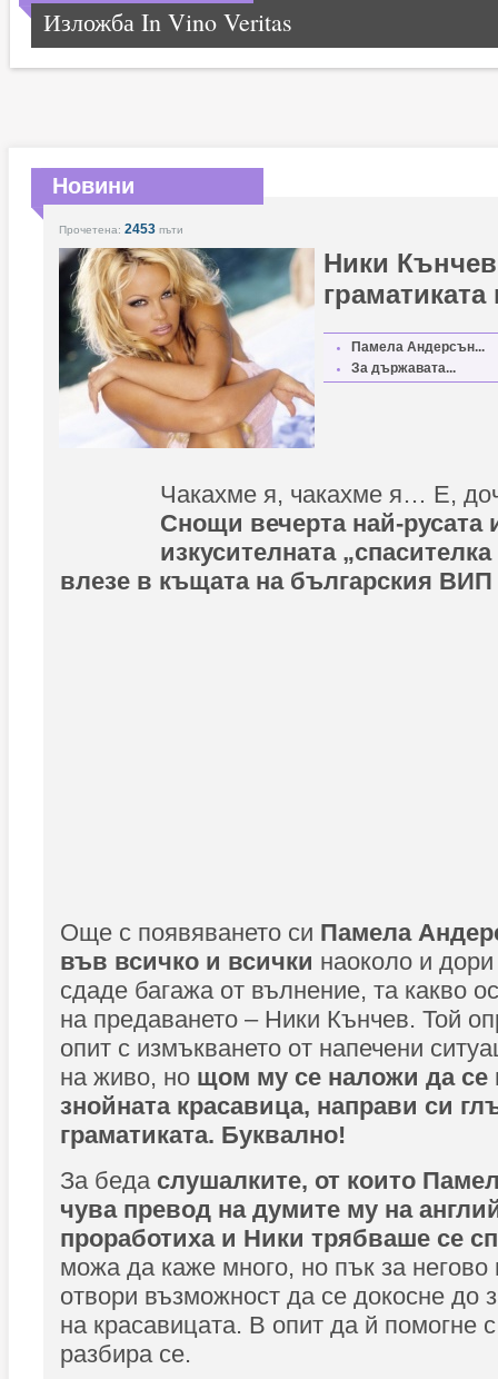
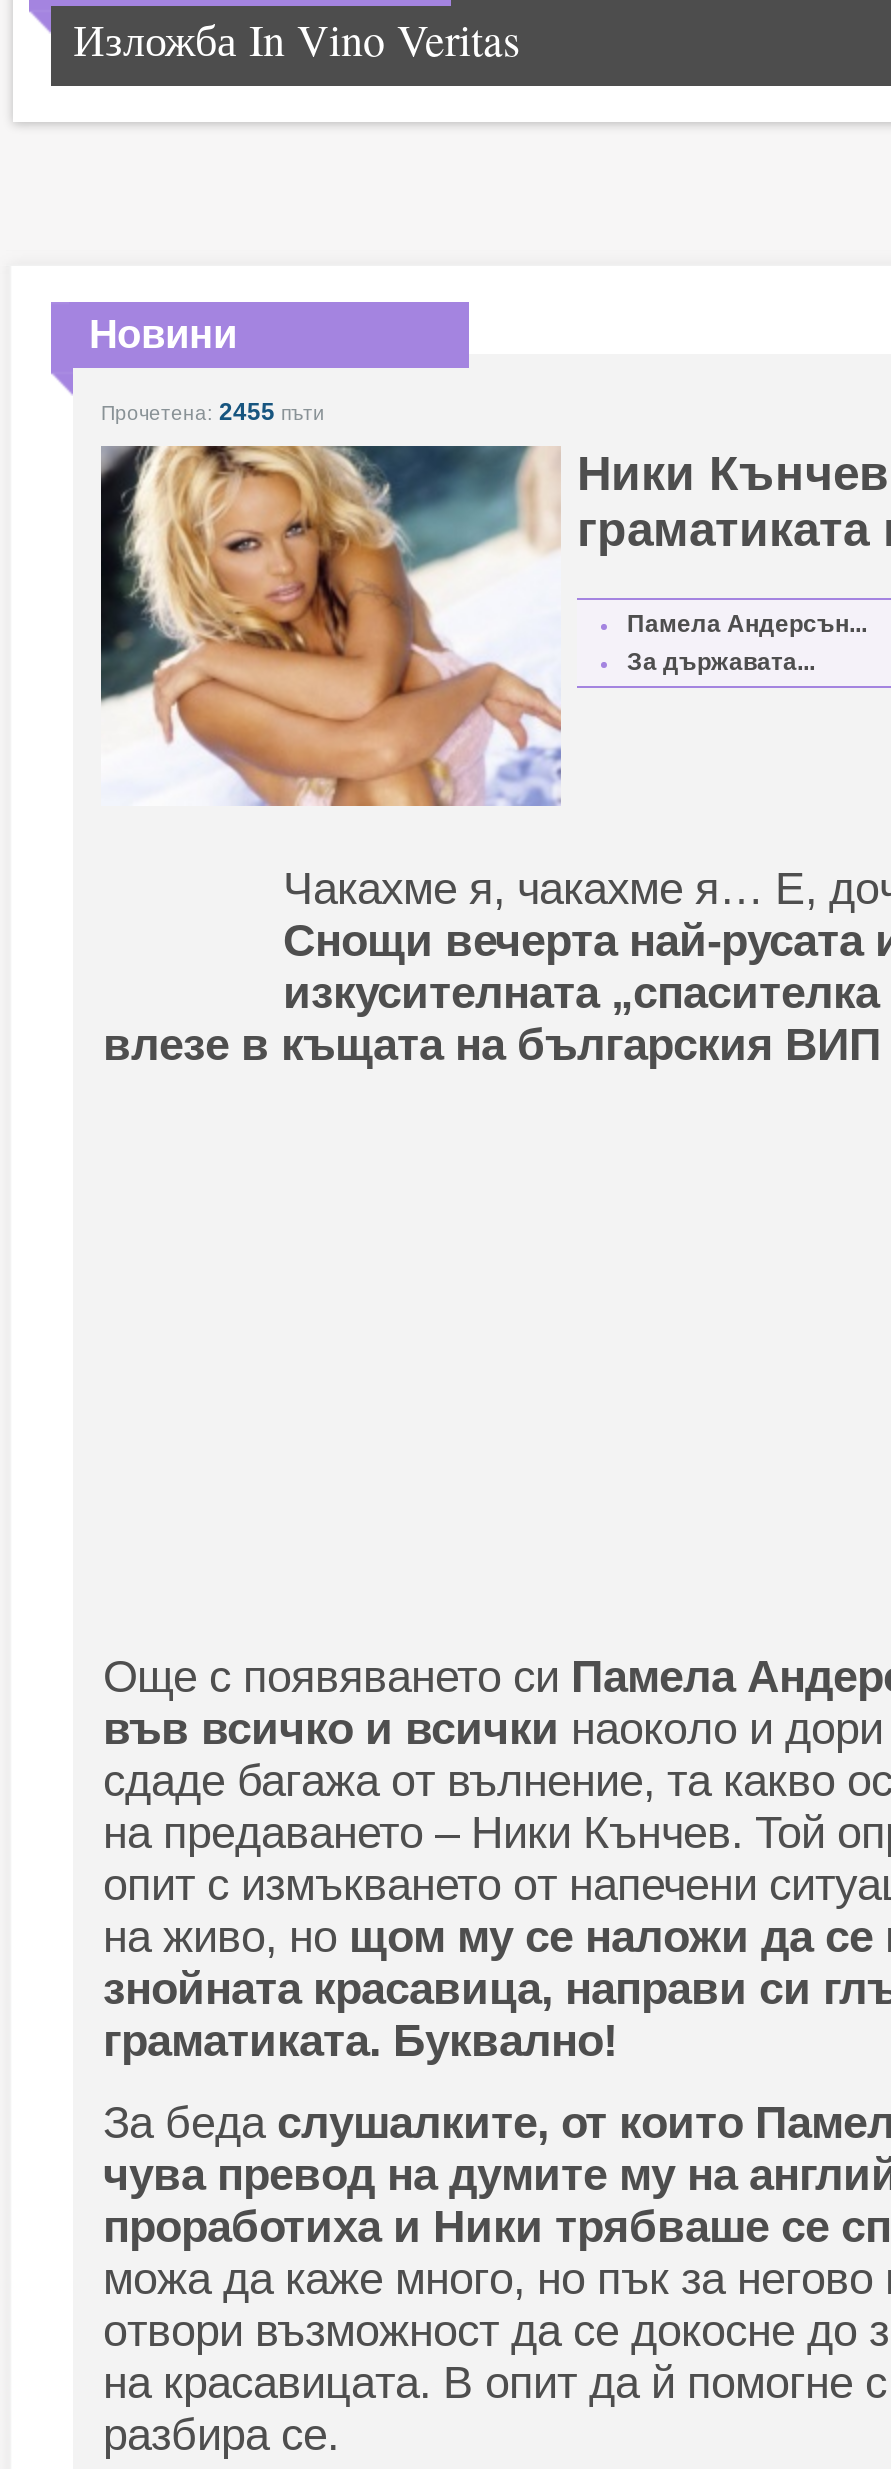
[59,221,183,237] Прочетена: 2453 пъти -> [101,398,325,426] Прочетена: 2455 пъти

